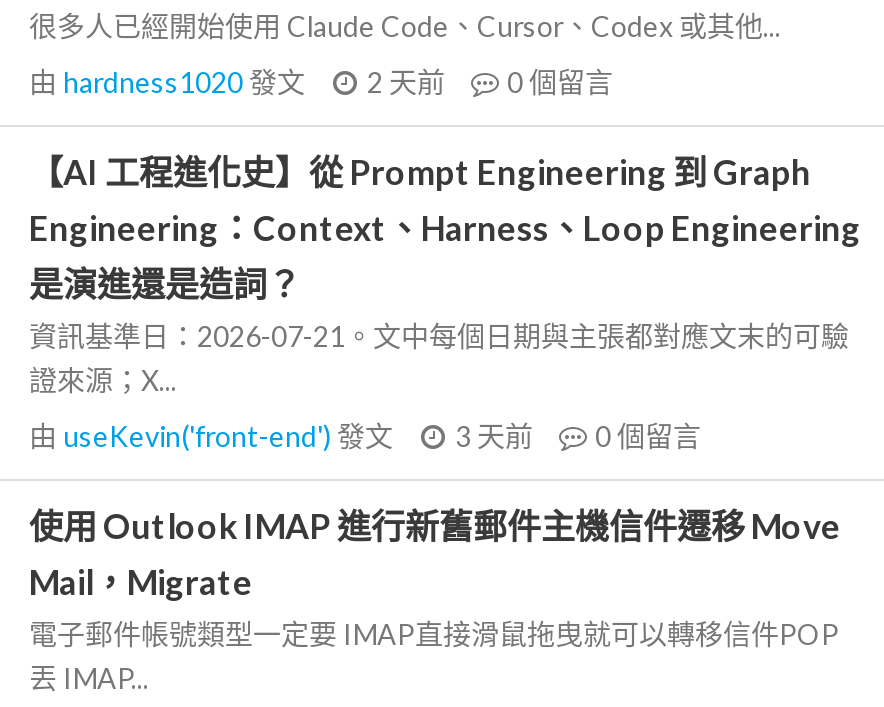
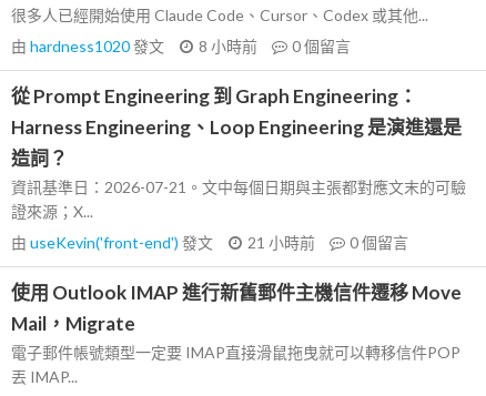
[29,65,613,99] 由hardness1020發文 2 天前 0個留言 -> [11,37,351,55] 由hardness1020發文 8 小時前 0個留言
[29,151,861,305] 【AI 工程進化史】從 Prompt Engineering 到 Graph | Engineering：Context、Harness、Loop Engineering | 是演進還是造詞？ -> [11,84,462,170] 從 Prompt Engineering 到 Graph Engineering： | Harness Engineering、Loop Engineering 是演進還是 | 造詞？
[29,419,701,453] 由useKevin('front-end')發文 3 天前 0個留言 -> [11,233,408,252] 由useKevin('front-end')發文 21 小時前 0個留言

